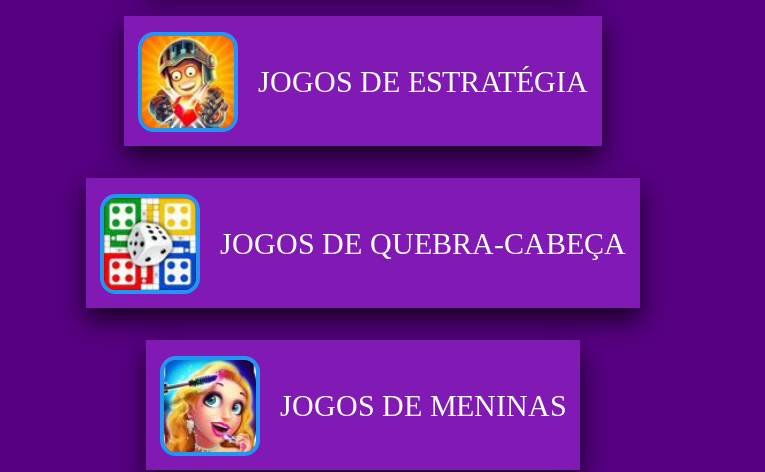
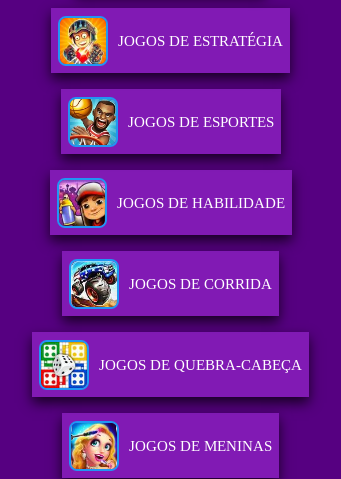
none -> [47,170,295,241] [image] | JOGOS DE HABILIDADE
none -> [61,96,273,151] [image] | JOGOS DE ESPORTES
none -> [63,258,272,310] [image] | JOGOS DE CORRIDA

